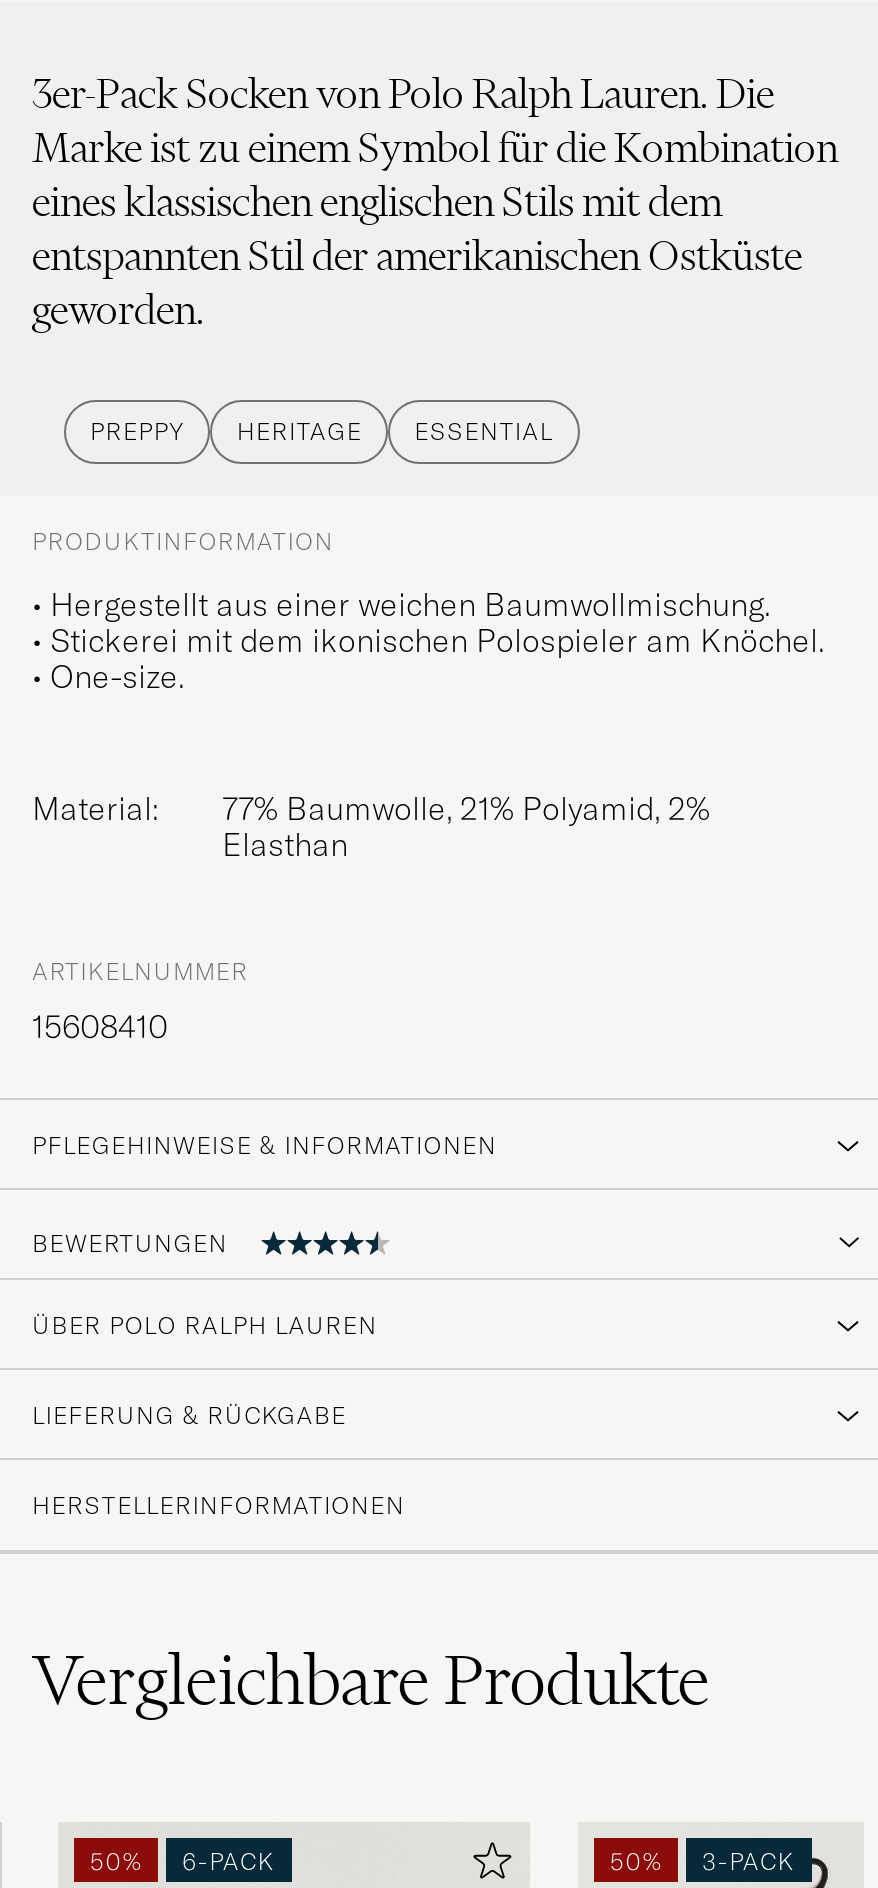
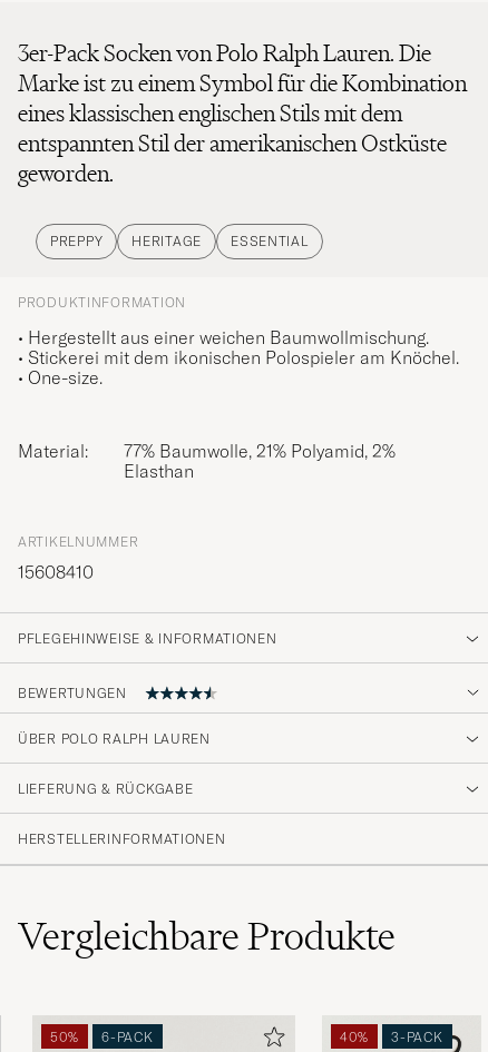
[610,1845,795,1875] 50% 3-PACK -> [340,1028,443,1045] 40% 3-PACK

